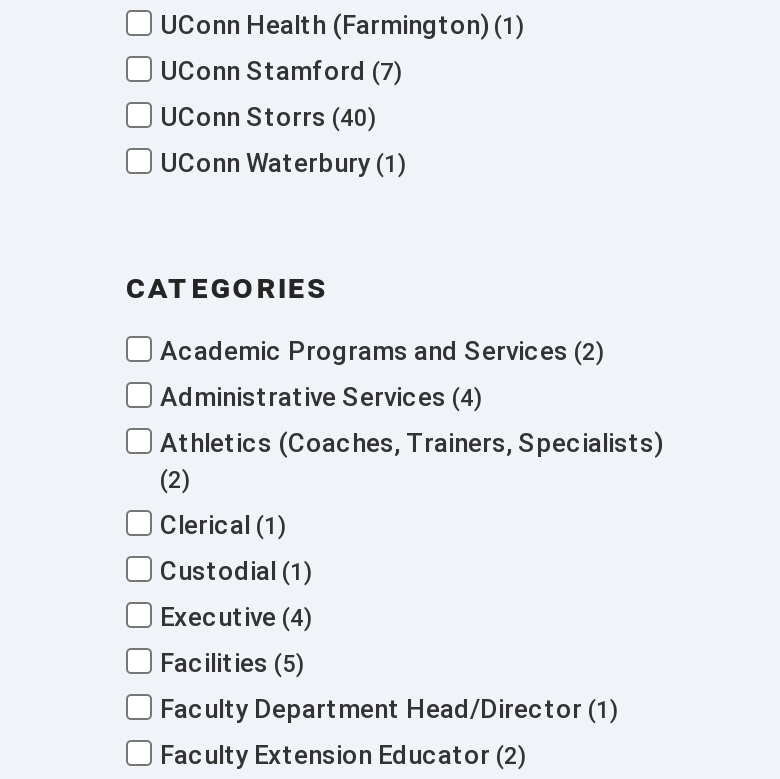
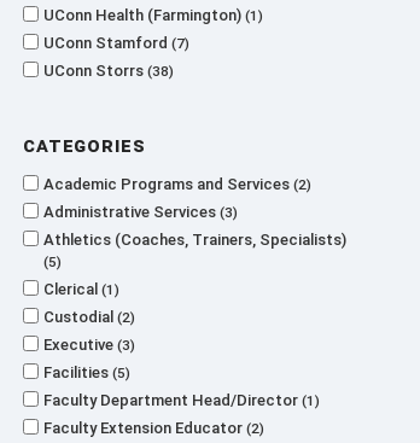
[160,102,398,178] UConn Storrs 40 | UConn Waterbury 1 -> [43,62,169,80] UConn Storrs 38
[160,382,474,412] Administrative Services 4 -> [43,203,233,221] Administrative Services 3
[168,466,182,494] 2 -> [48,253,57,270] 5
[160,556,304,586] Custodial 1 -> [43,308,130,326] Custodial 2
[160,602,304,632] Executive 4 -> [43,336,130,354] Executive 3

